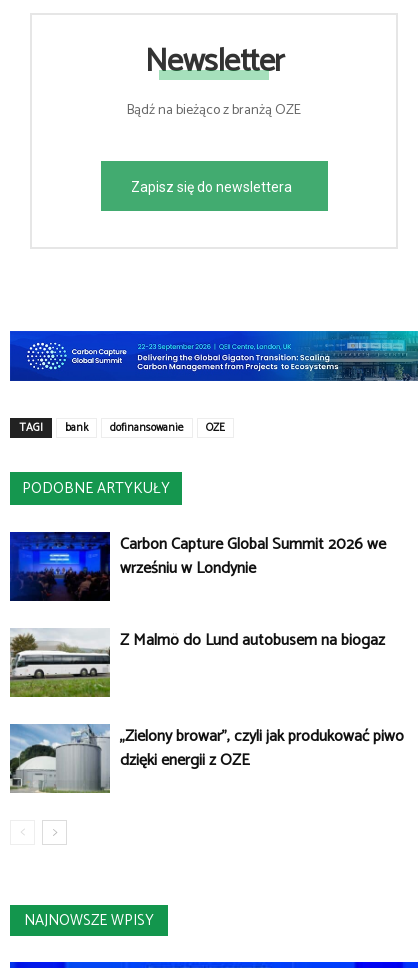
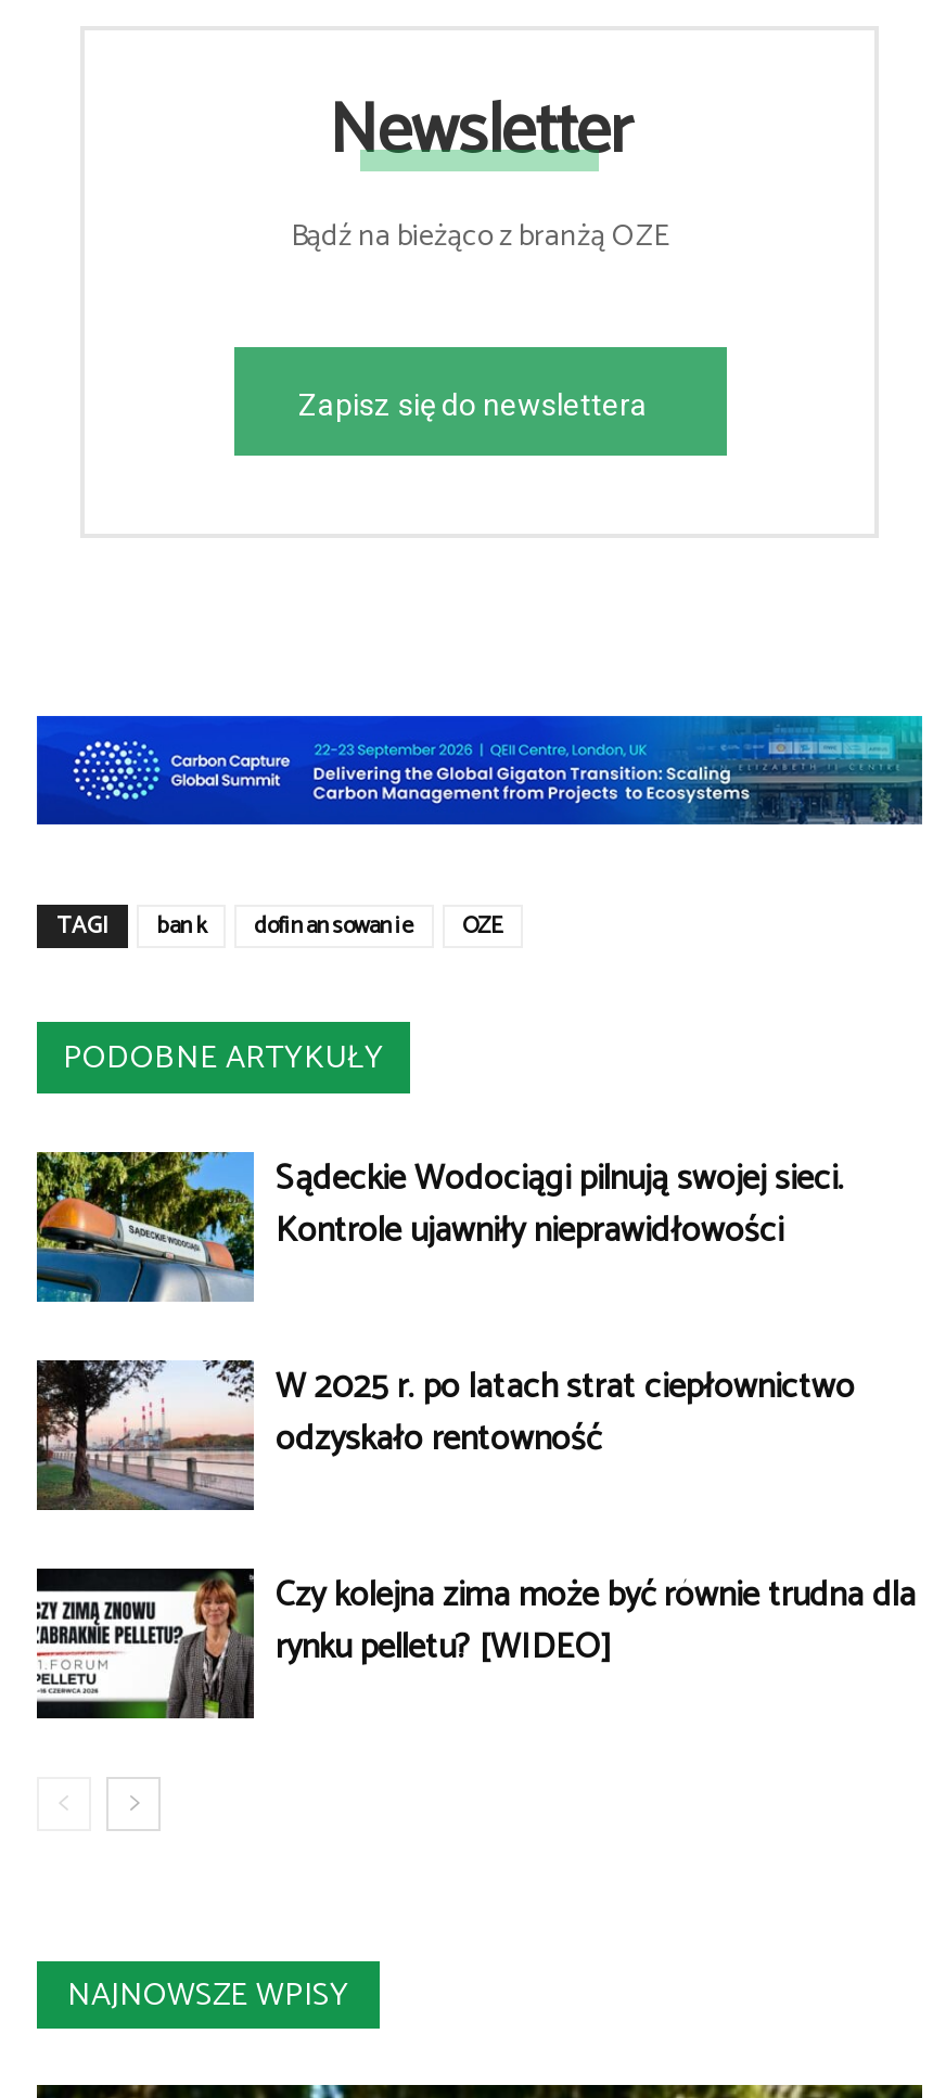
[9,531,386,602] [image] | Carbon Capture Global Summit 2026 we | wrześniu w Londynie -> [35,1150,844,1304] [image] | Sądeckie Wodociągi pilnują swojej sieci. | Kontrole ujawniły nieprawidłowości
[10,627,385,698] [image] | Z Malmö do Lund autobusem na biogaz -> [35,1358,855,1512] [image] | W 2025 r. po latach strat ciepłownictwo | odzyskało rentowność
[9,723,404,794] [image] | „Zielony browar”, czyli jak produkować piwo | dzięki energii z OZE -> [35,1566,916,1720] [image] | Czy kolejna zima może być równie trudna dla | rynku pelletu? [WIDEO]

